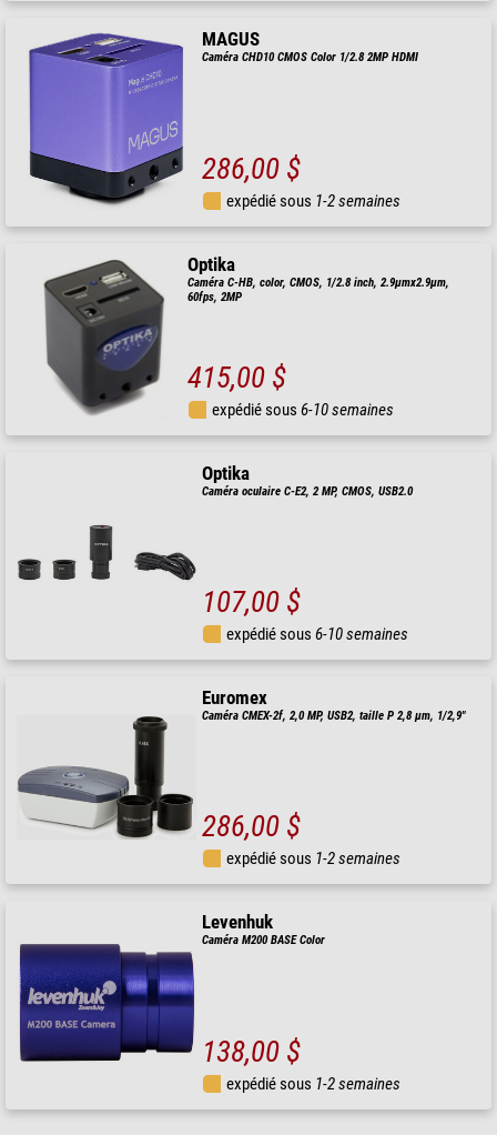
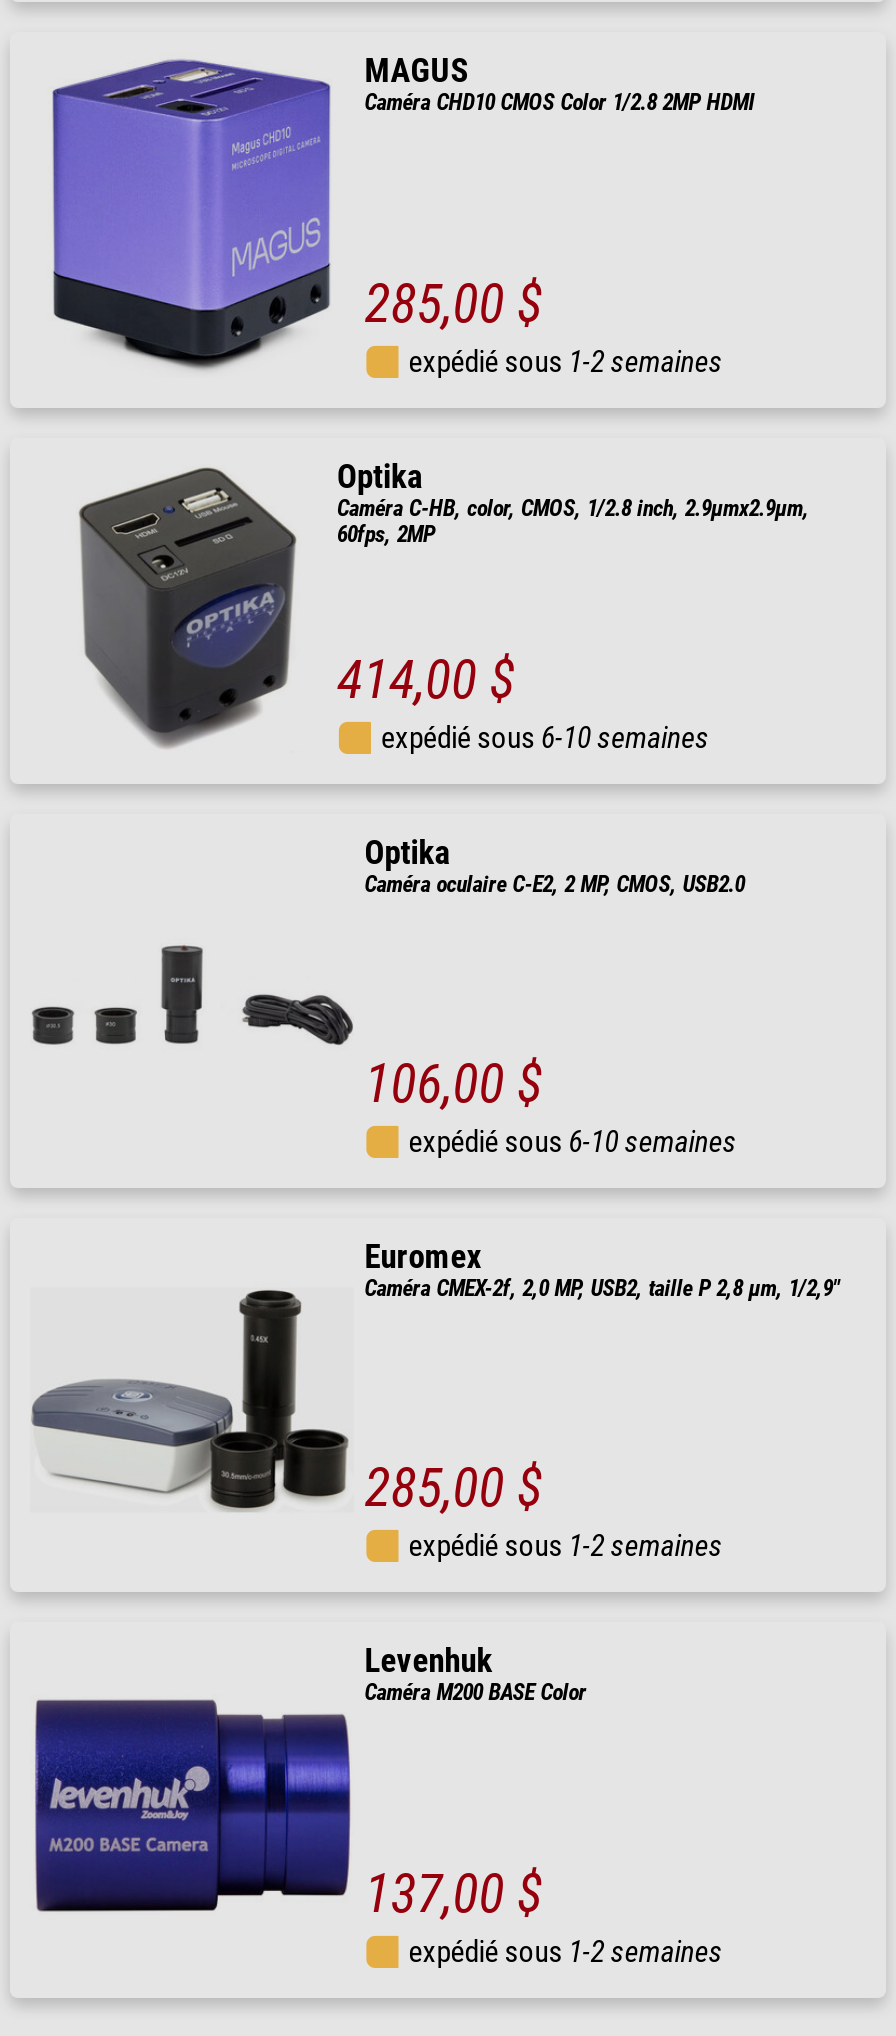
[202,150,301,186] 286,00 $ -> [364,271,542,335] 285,00 $
[187,360,286,395] 415,00 $ -> [337,648,515,712] 414,00 $
[202,584,301,620] 107,00 $ -> [364,1052,542,1116] 106,00 $
[202,809,301,844] 286,00 $ -> [364,1457,542,1521] 285,00 $
[202,1033,301,1069] 138,00 $ -> [364,1861,542,1925] 137,00 $

